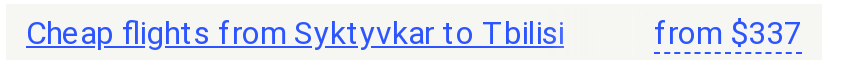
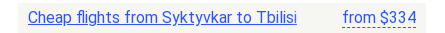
[654,14,802,52] from $337 -> [342,8,416,27] from $334

